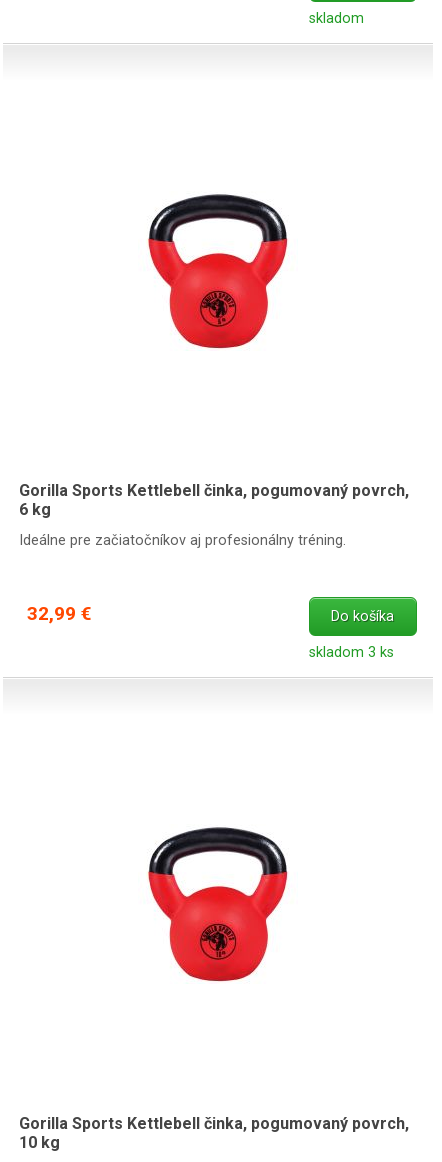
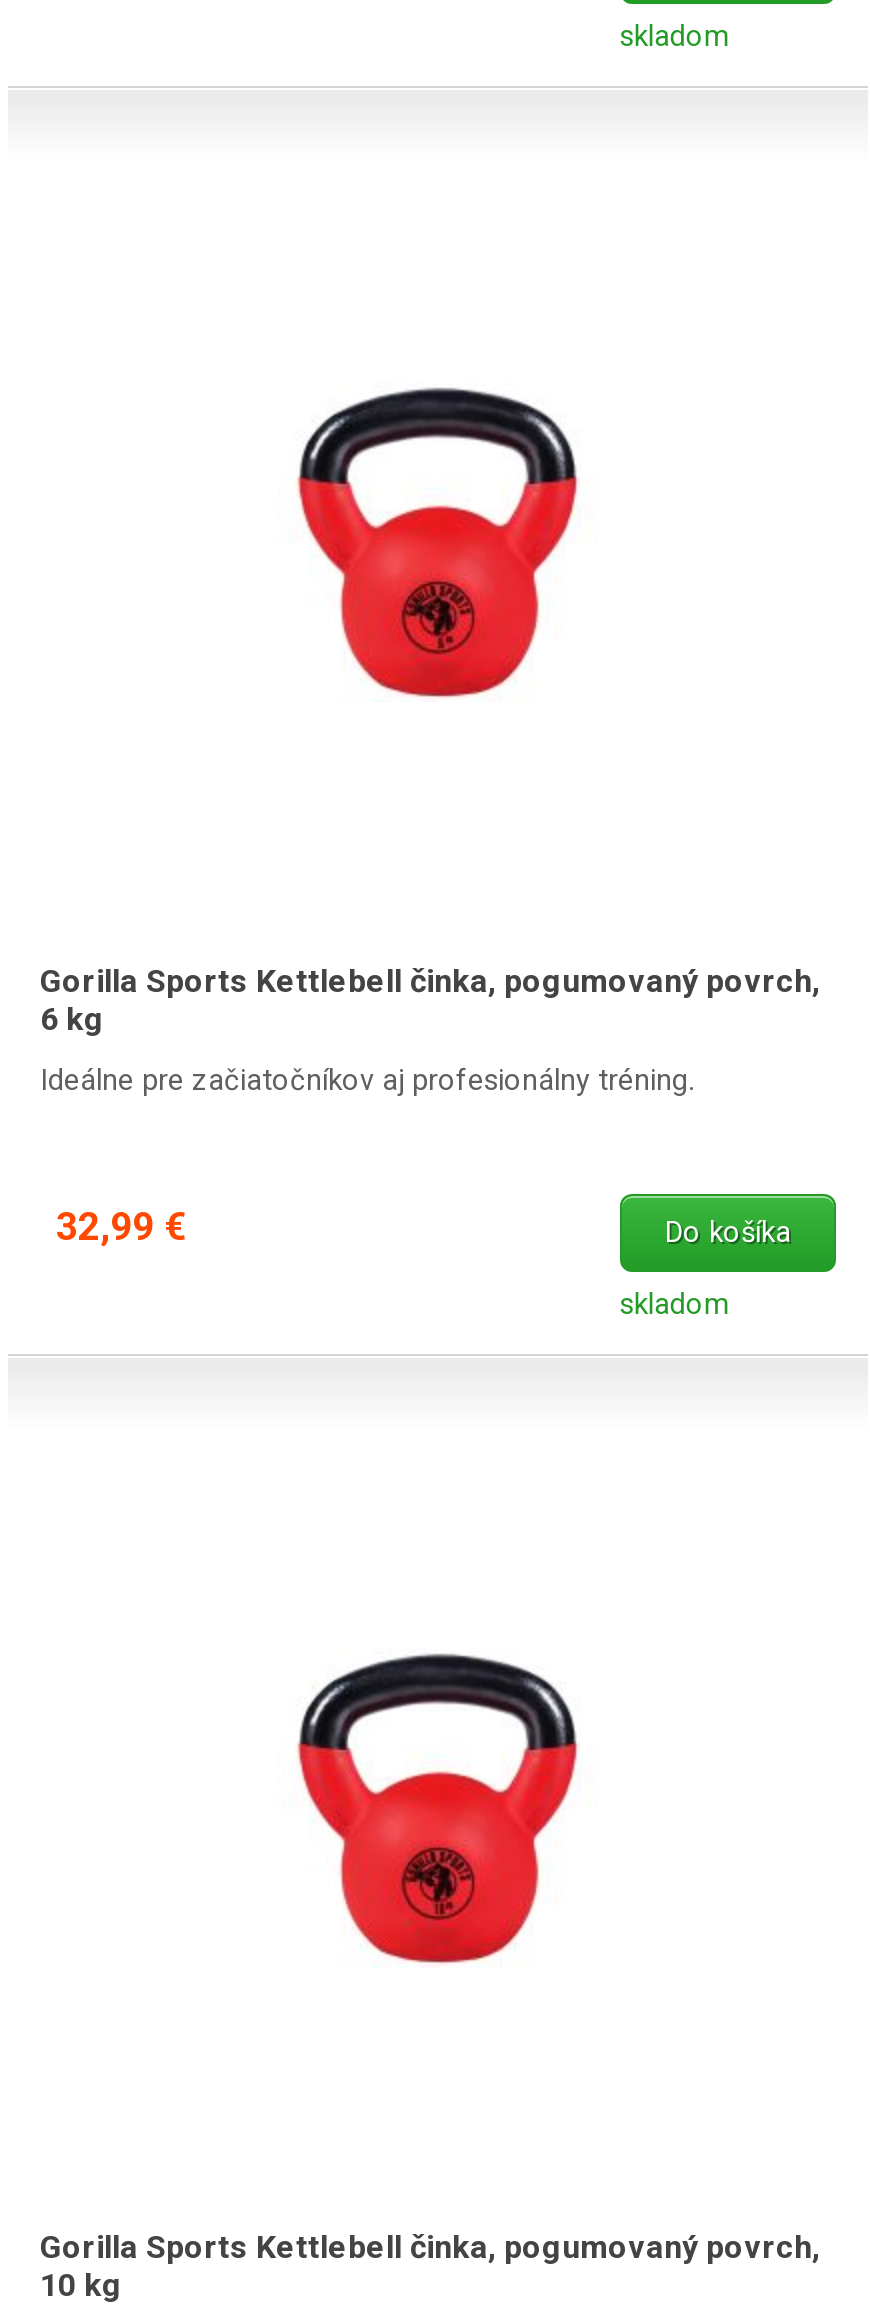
[309,644,394,661] skladom 3 ks -> [620,1288,730,1322] skladom

